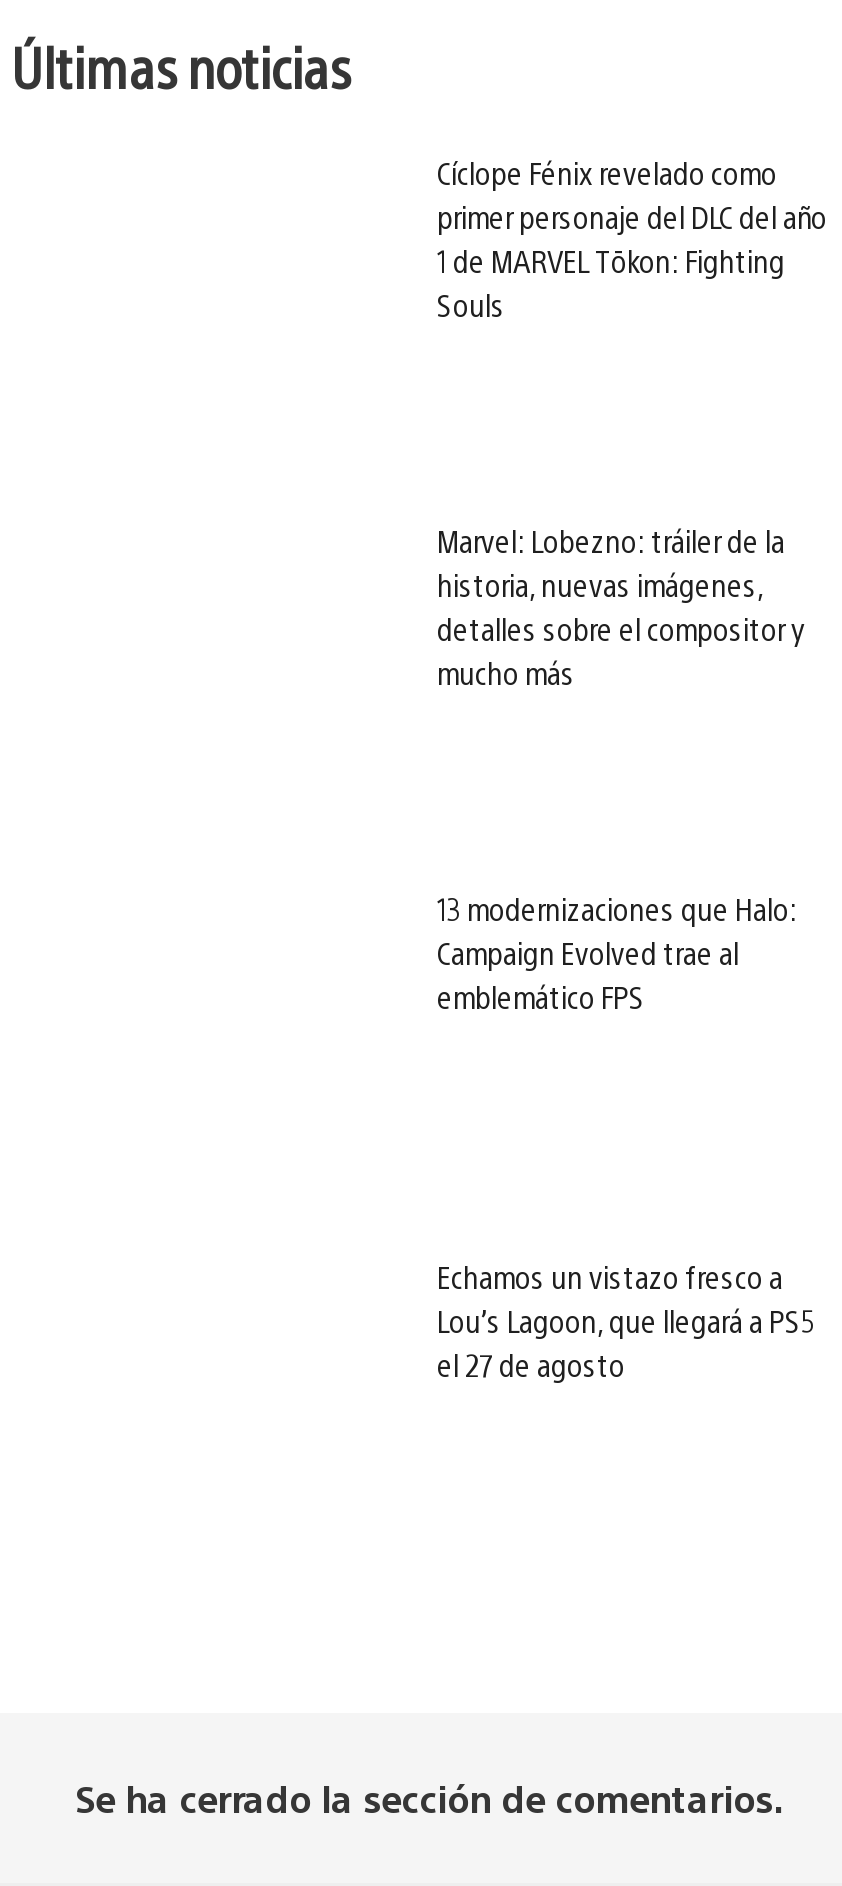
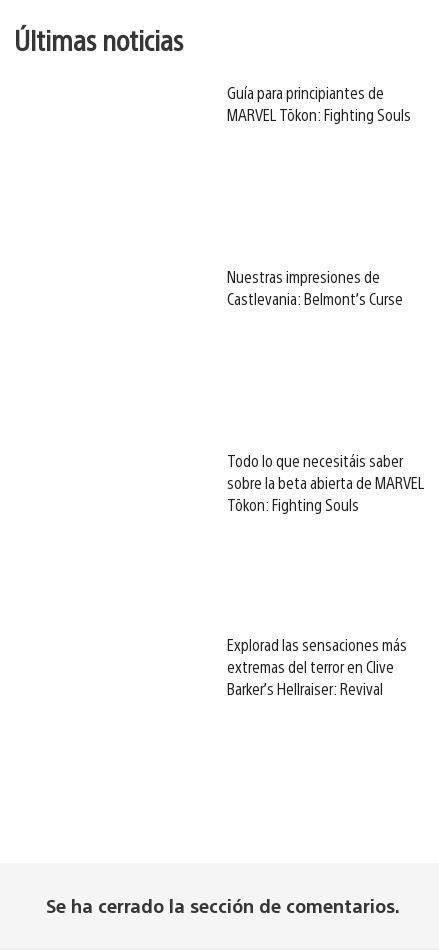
[437,151,827,325] Cíclope Fénix revelado como | primer personaje del DLC del año | 1 de MARVEL Tōkon: Fighting | Souls -> [227,82,411,125] Guía para principiantes de | MARVEL Tōkon: Fighting Souls
[437,519,805,693] Marvel: Lobezno: tráiler de la | historia, nuevas imágenes, | detalles sobre el compositor y | mucho más -> [227,266,403,309] Nuestras impresiones de | Castlevania: Belmont’s Curse
[437,887,797,1017] 13 modernizaciones que Halo: | Campaign Evolved trae al | emblemático FPS -> [227,450,424,515] Todo lo que necesitáis saber | sobre la beta abierta de MARVEL | Tōkon: Fighting Souls
[437,1255,815,1385] Echamos un vistazo fresco a | Lou’s Lagoon, que llegará a PS5 | el 27 de agosto -> [227,634,407,699] Explorad las sensaciones más | extremas del terror en Clive | Barker’s Hellraiser: Revival

